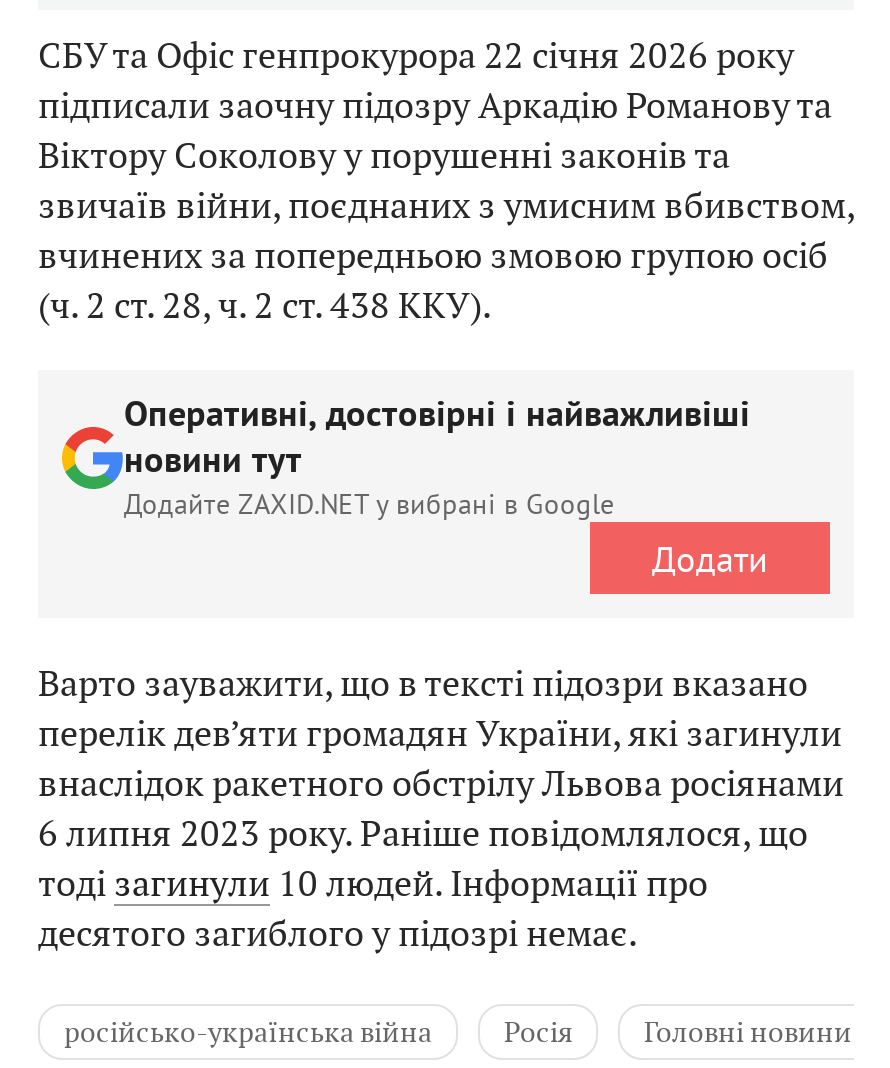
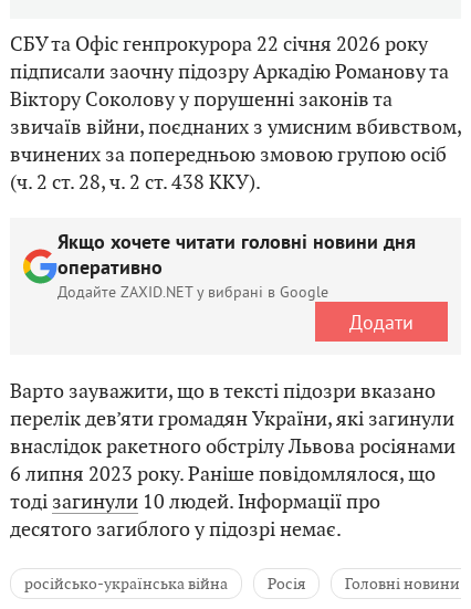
[124,394,750,486] Оперативні, достовірні і найважливіші | новини тут -> [57,231,416,282] Якщо хочете читати головні новини дня | оперативно

